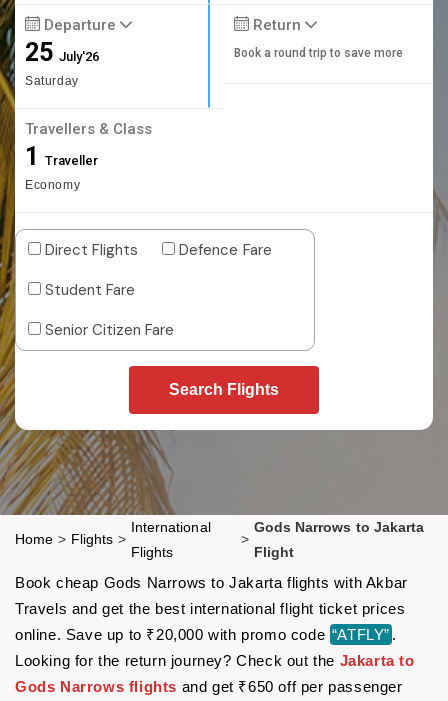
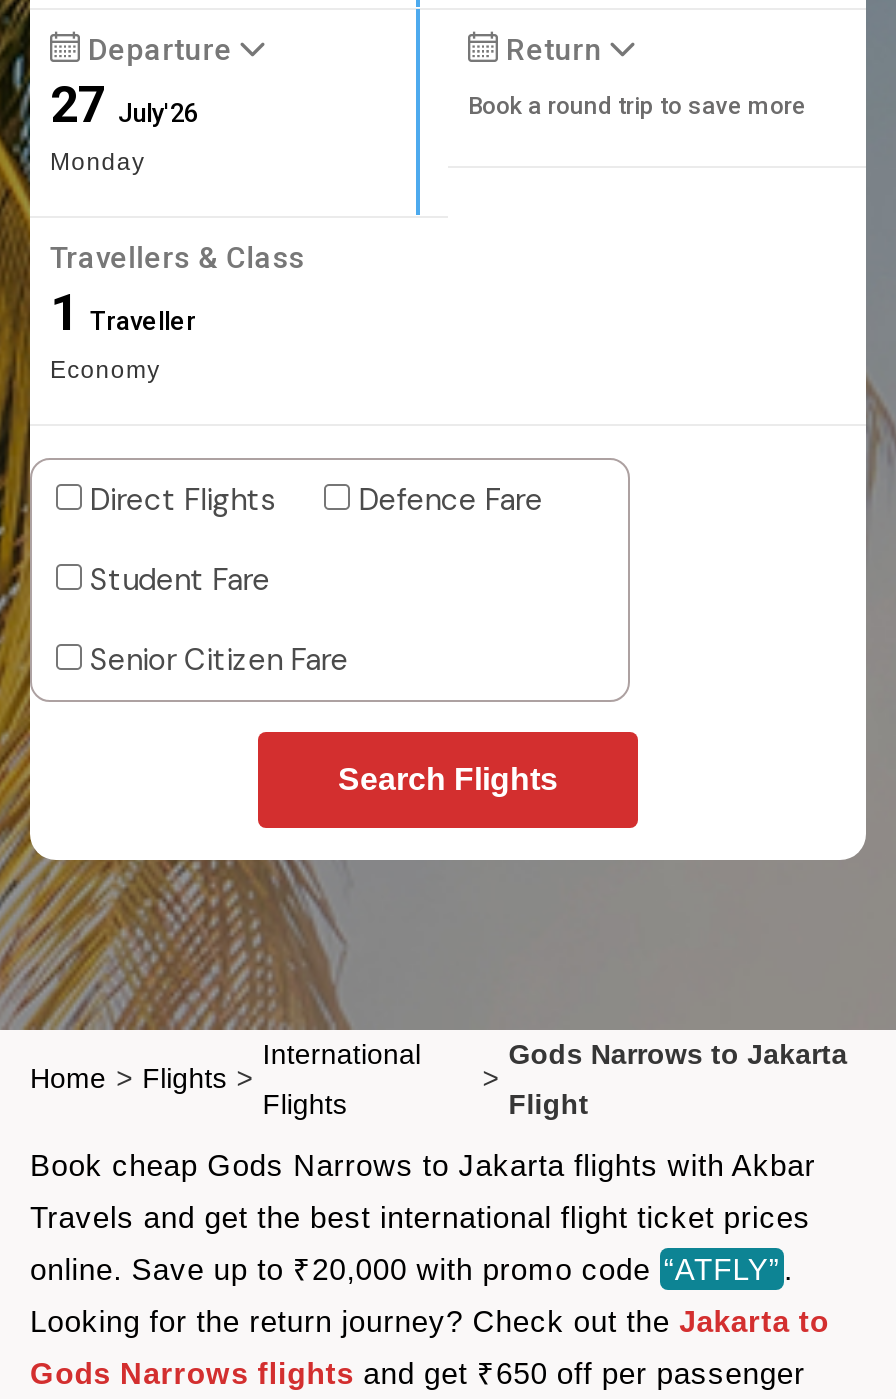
[25,38,99,88] 25 July'26 | Saturday -> [50,76,198,176] 27 July'26 | Monday

